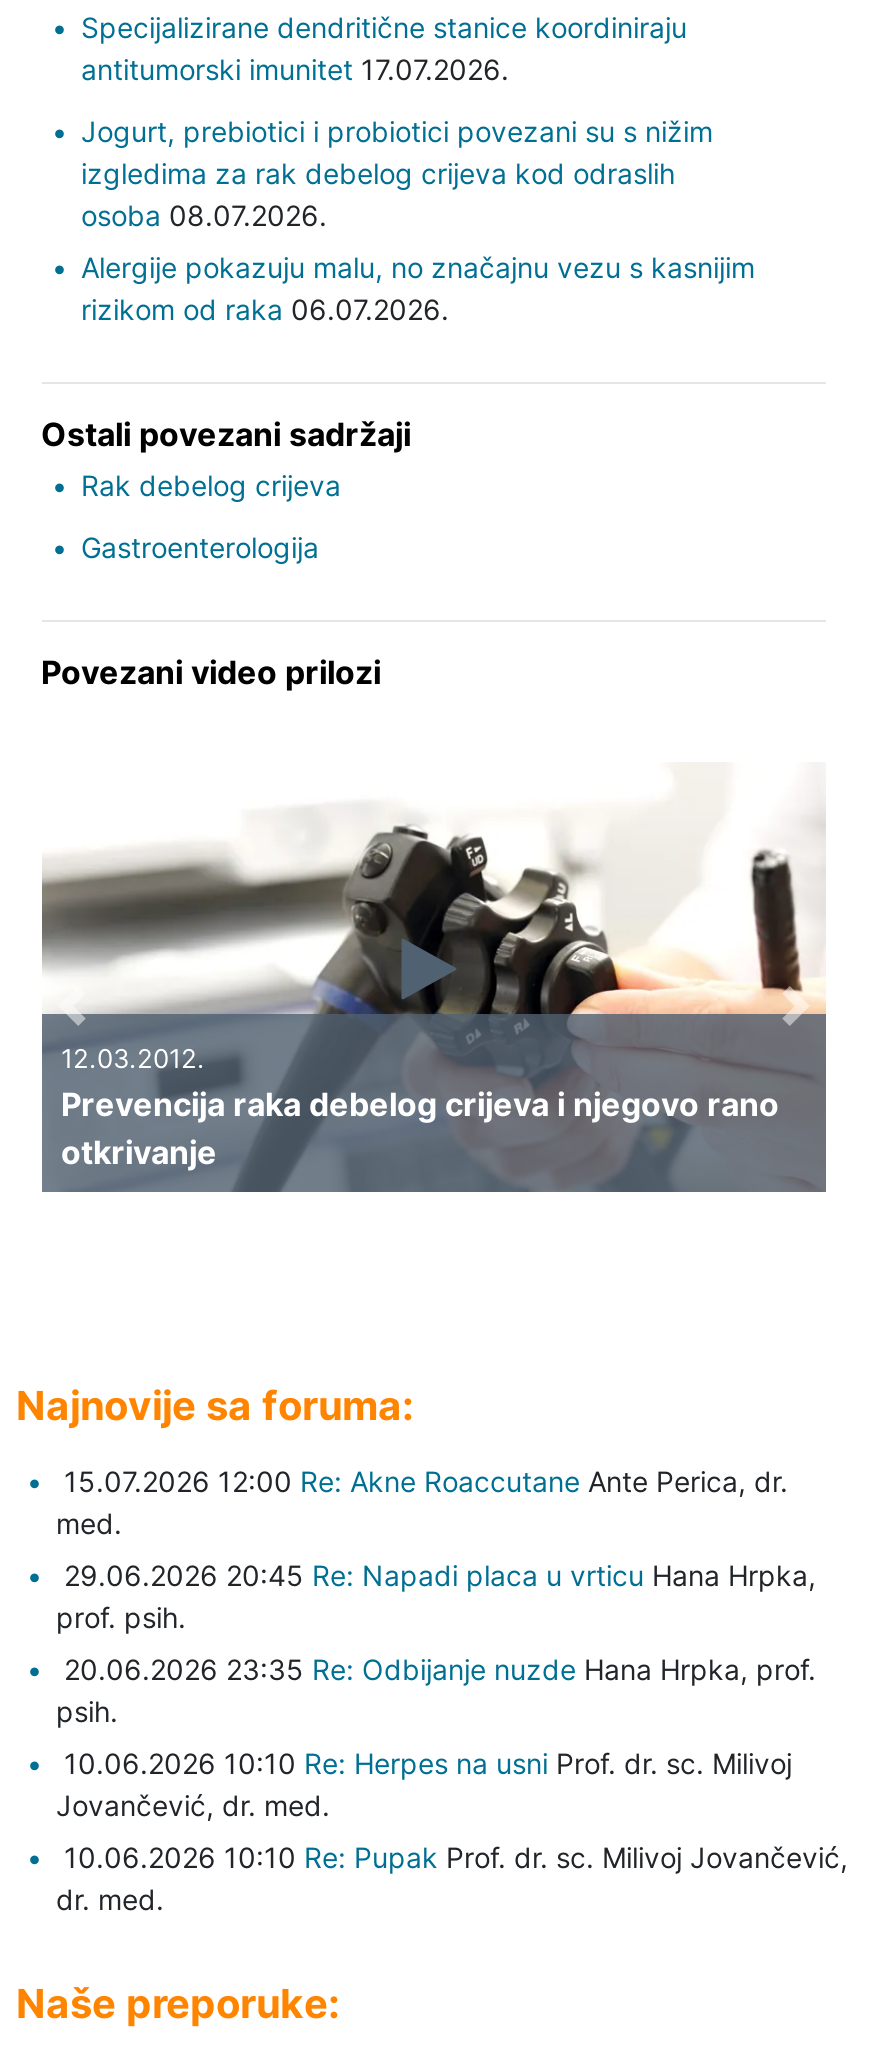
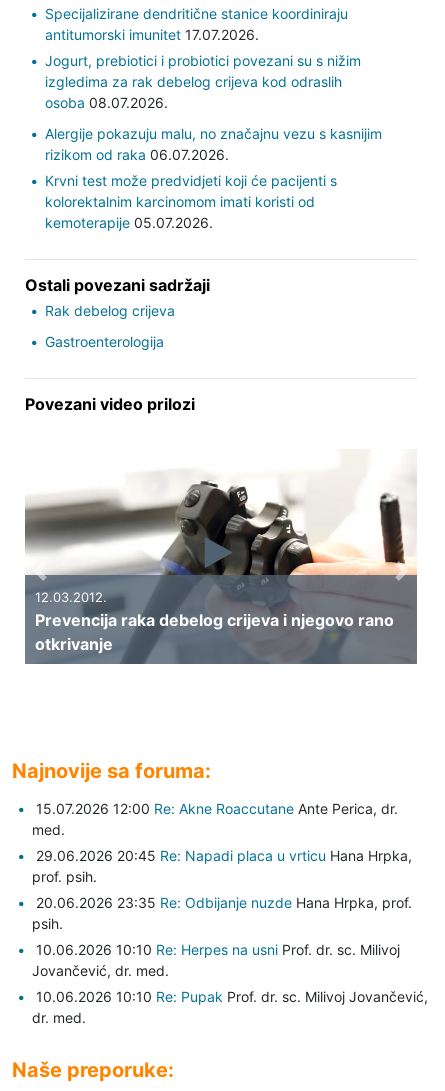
none -> [44,171,336,230] Krvni test može predvidjeti koji će pacijenti s | kolorektalnim karcinomom imati koristi od | kemoterapije 05.07.2026.

